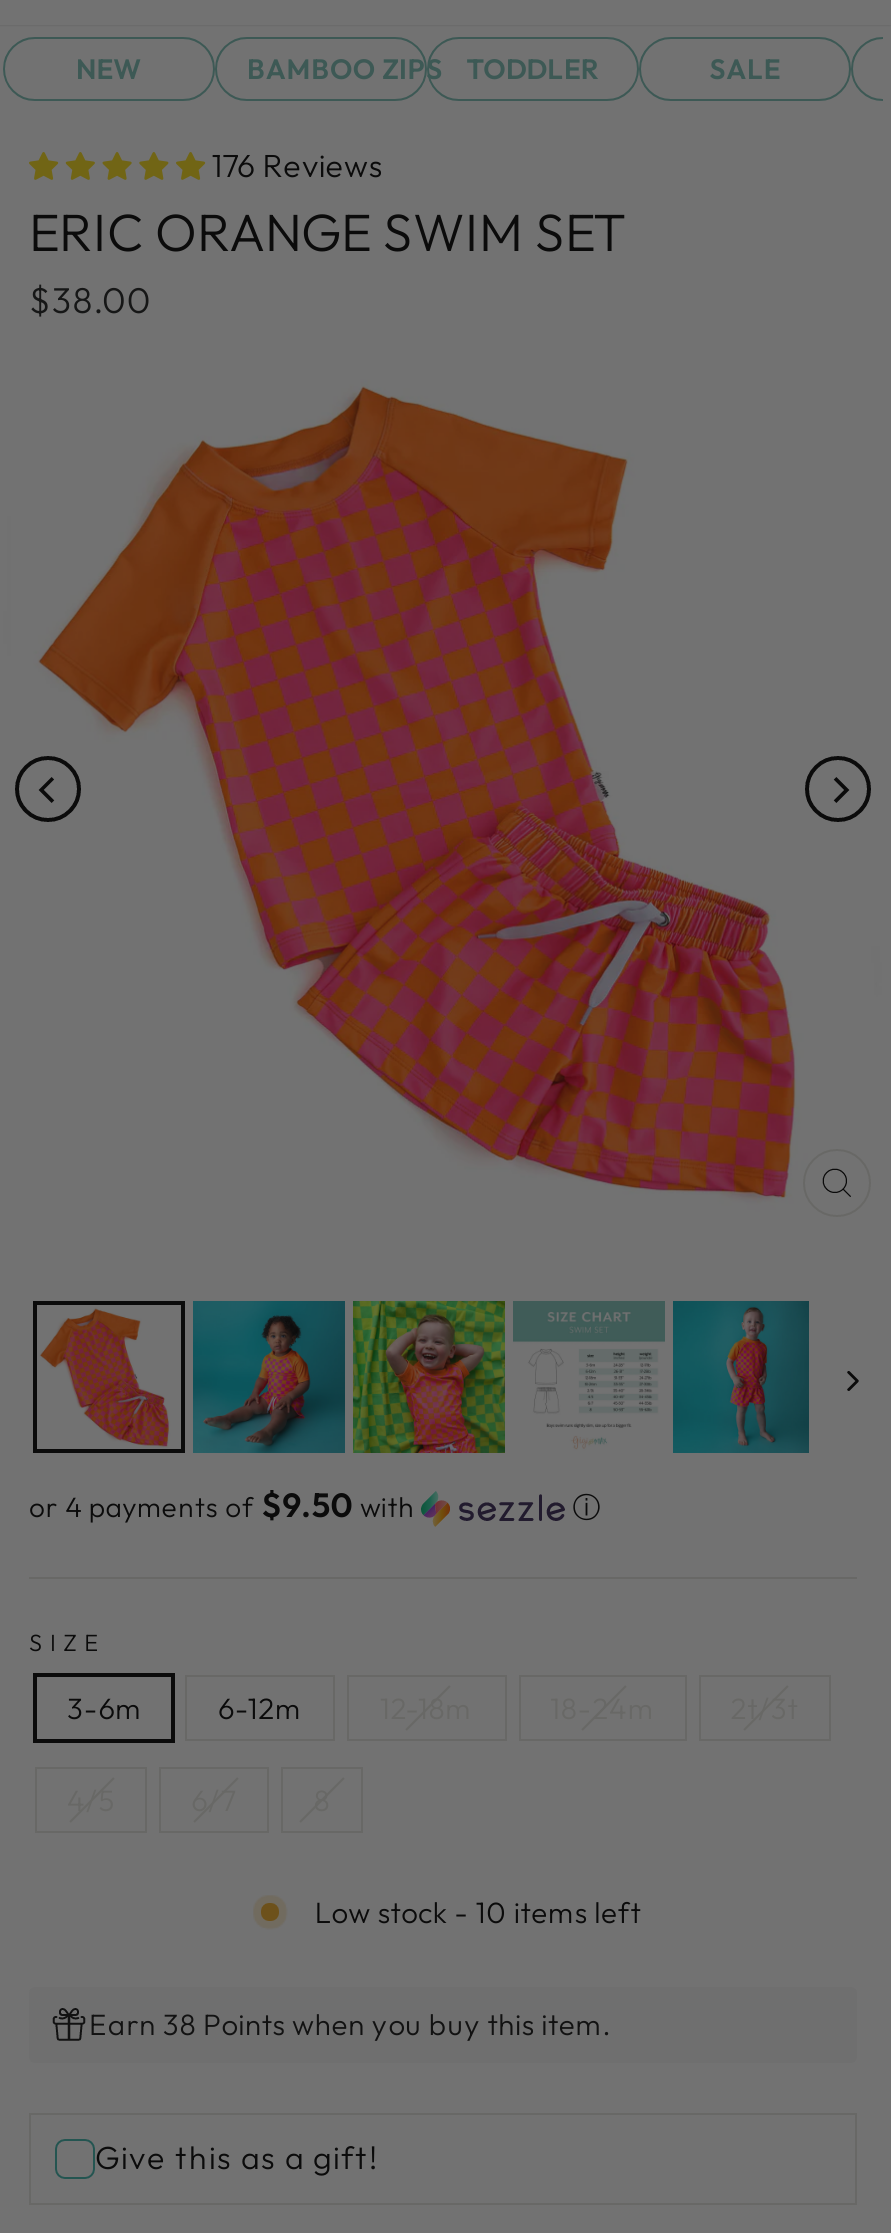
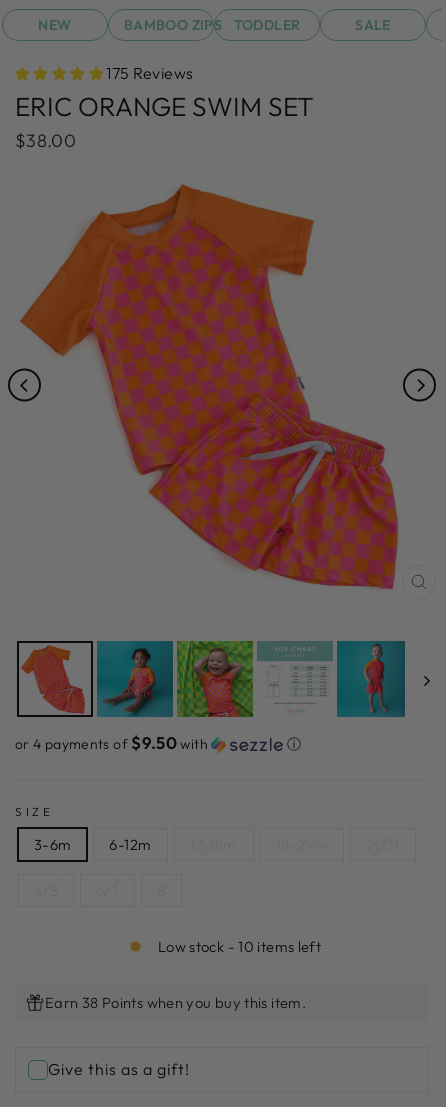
[211,145,384,185] 176 Reviews -> [106,63,193,83] 175 Reviews

